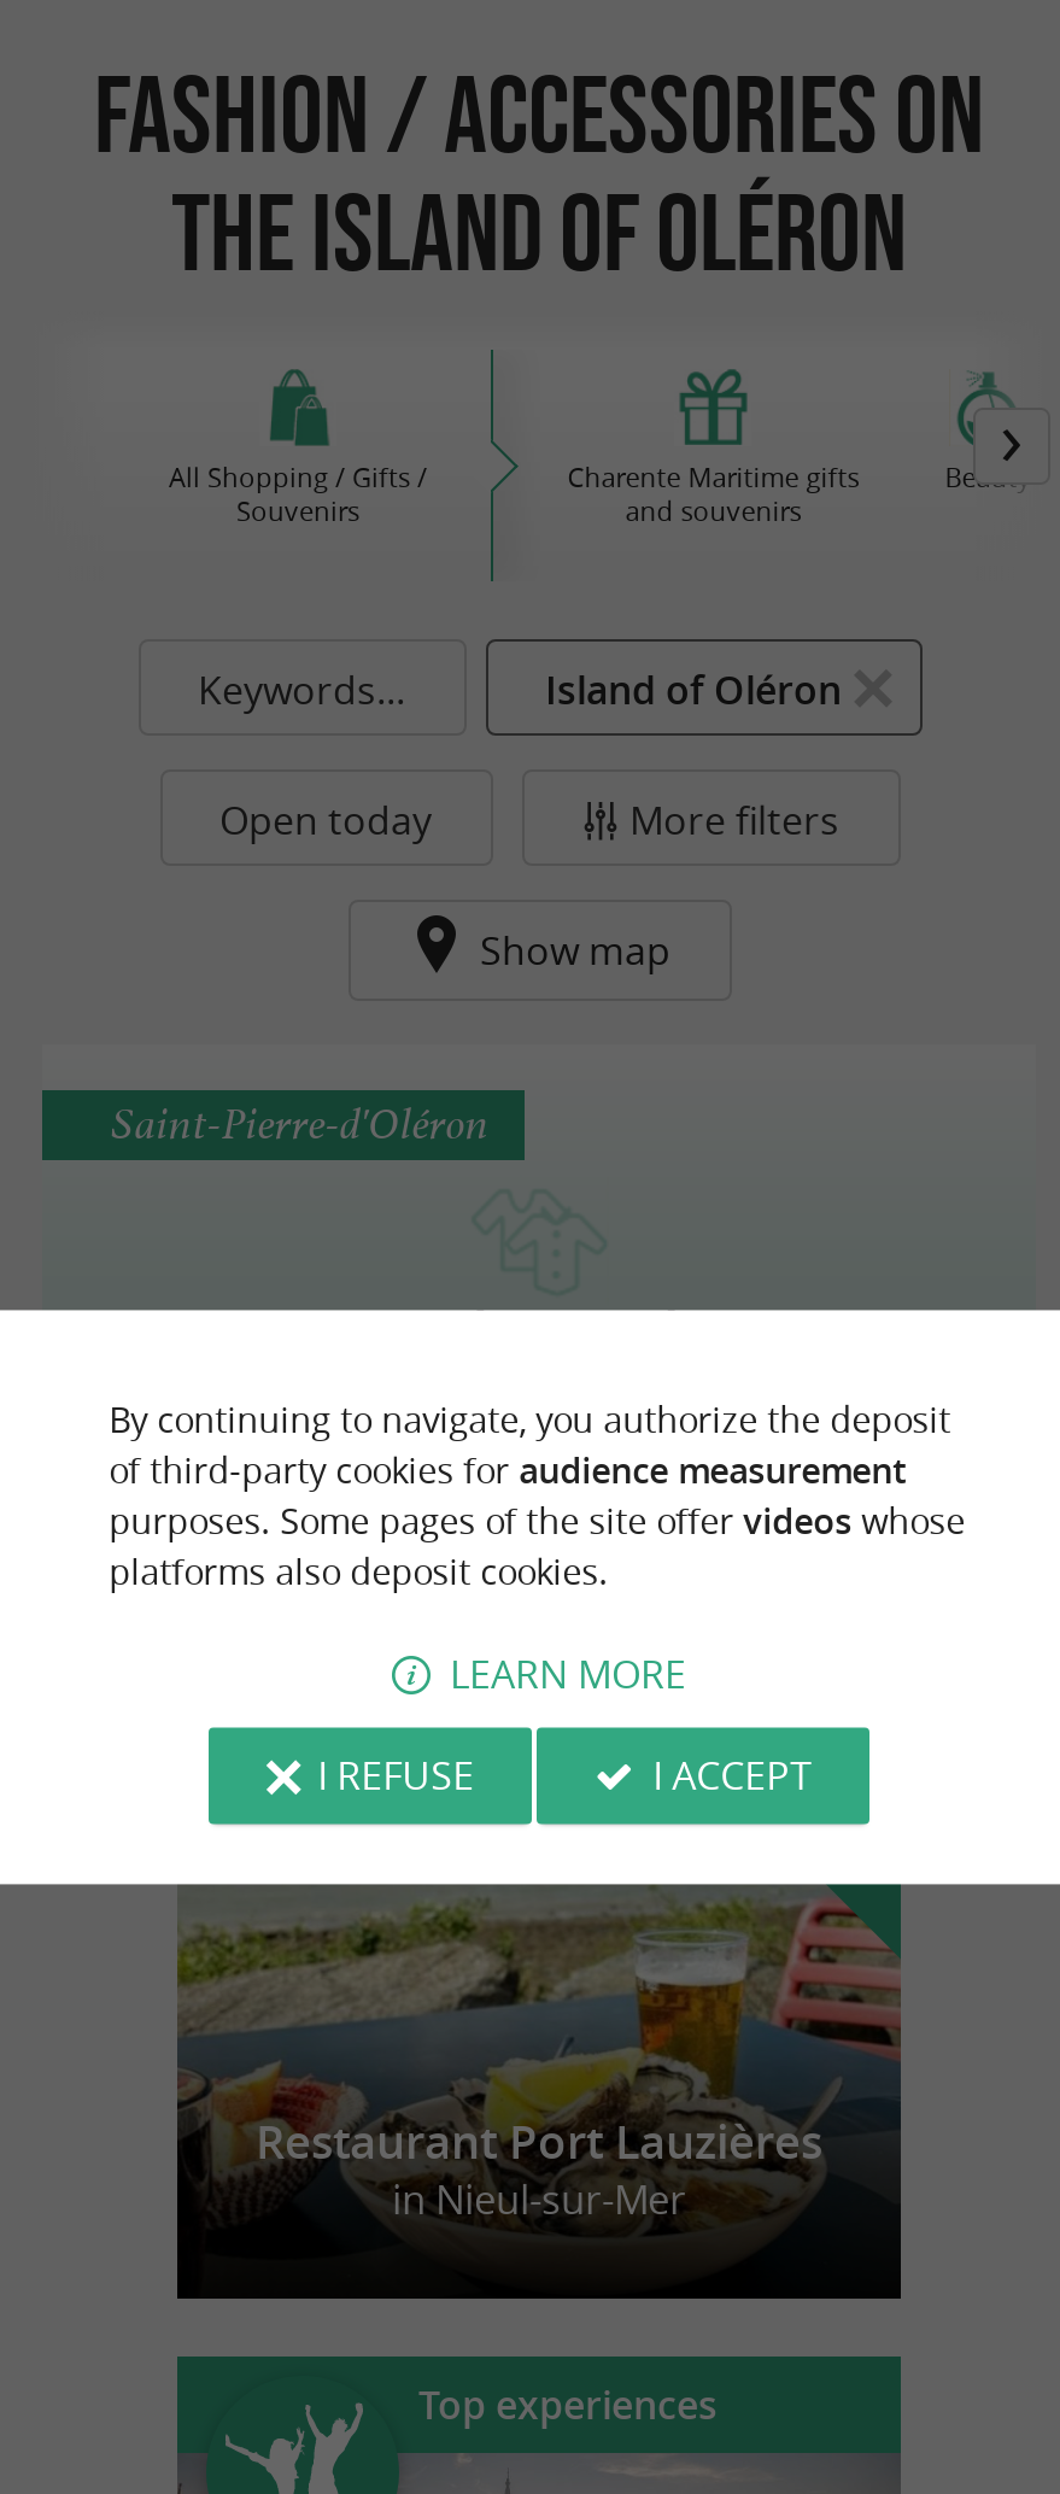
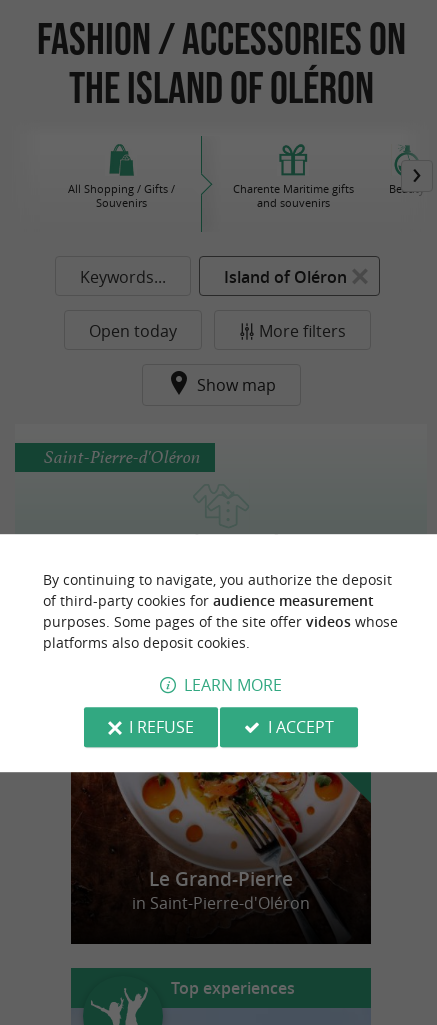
[177,1884,898,2226] [image] | Restaurant Port Lauzières | in Nieul-sur-Mer -> [71,772,371,914] [image] | Le Grand-Pierre | in Saint-Pierre-d'Oléron

